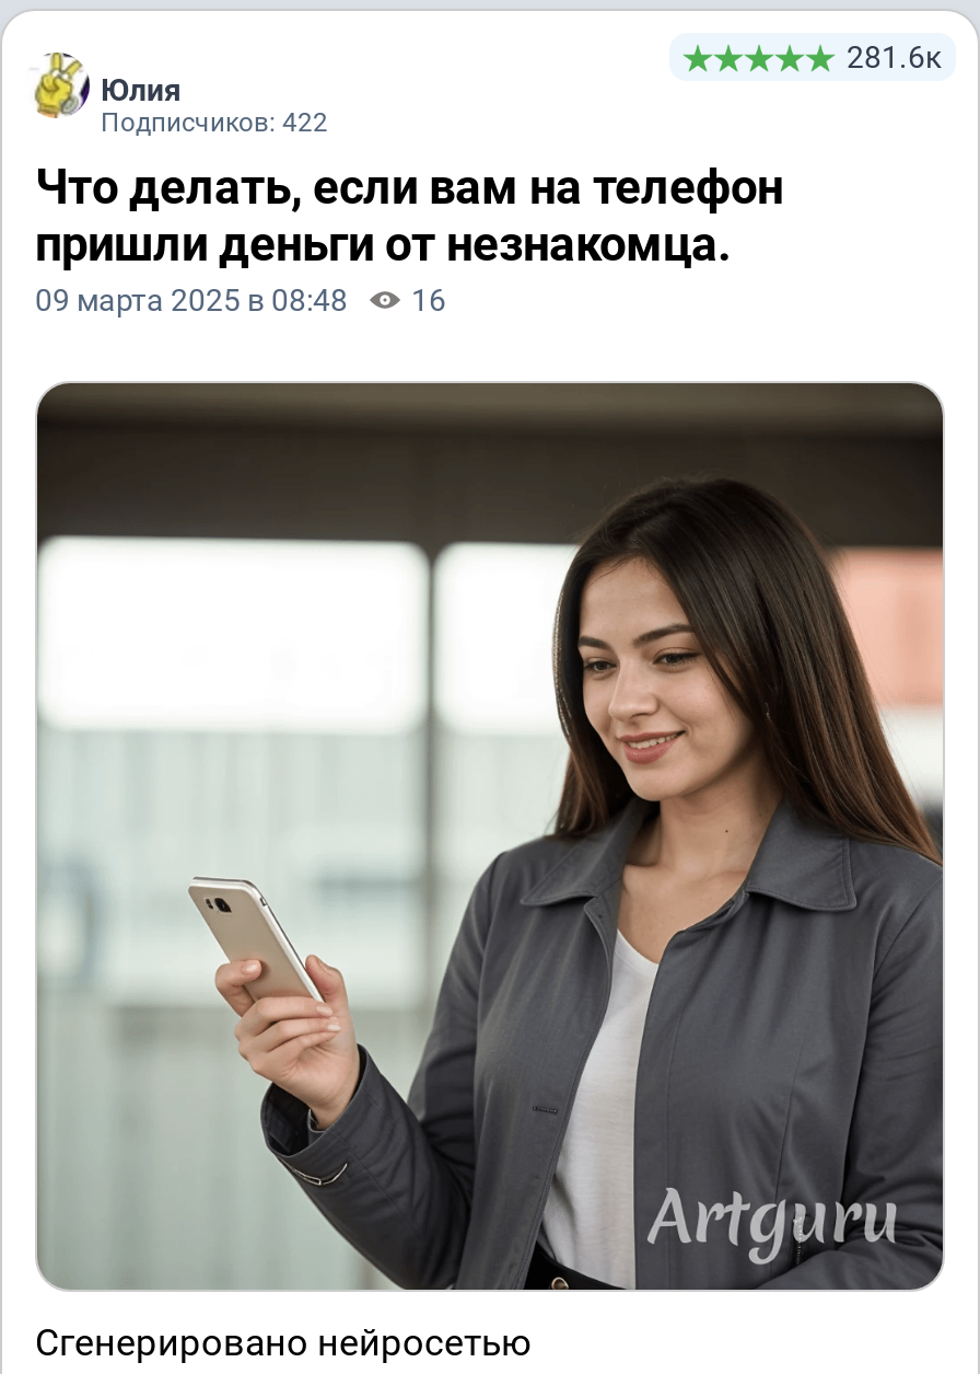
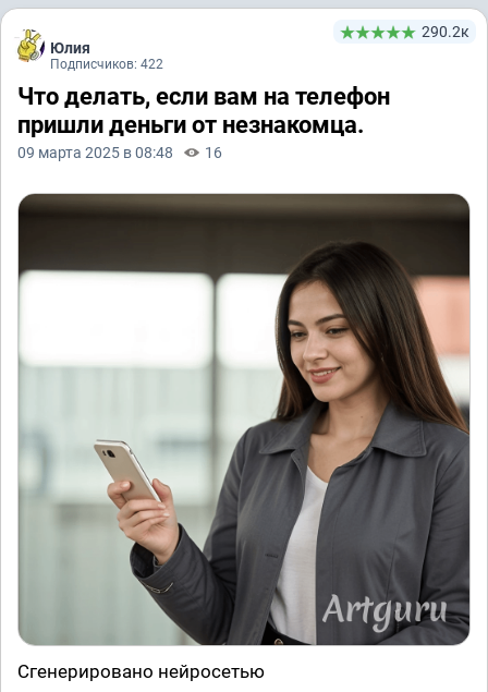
[847,39,943,74] 281.6к -> [422,23,469,40] 290.2к

